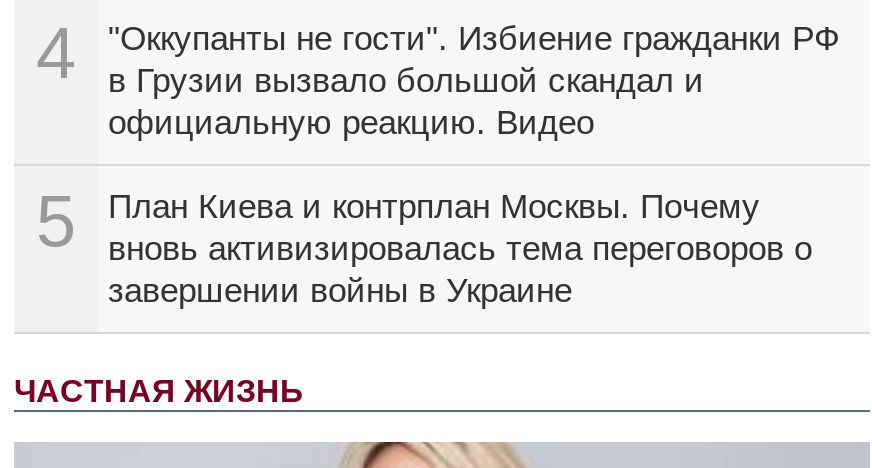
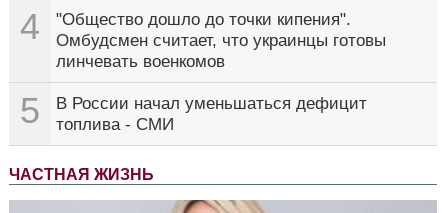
[108,21,840,143] "Оккупанты не гости". Избиение гражданки РФ | в Грузии вызвало большой скандал и | официальную реакцию. Видео -> [56,10,386,71] "Общество дошло до точки кипения". | Омбудсмен считает, что украинцы готовы | линчевать военкомов
[108,189,812,311] План Киева и контрплан Москвы. Почему | вновь активизировалась тема переговоров о | завершении войны в Украине -> [56,94,367,134] В России начал уменьшаться дефицит | топлива - СМИ

